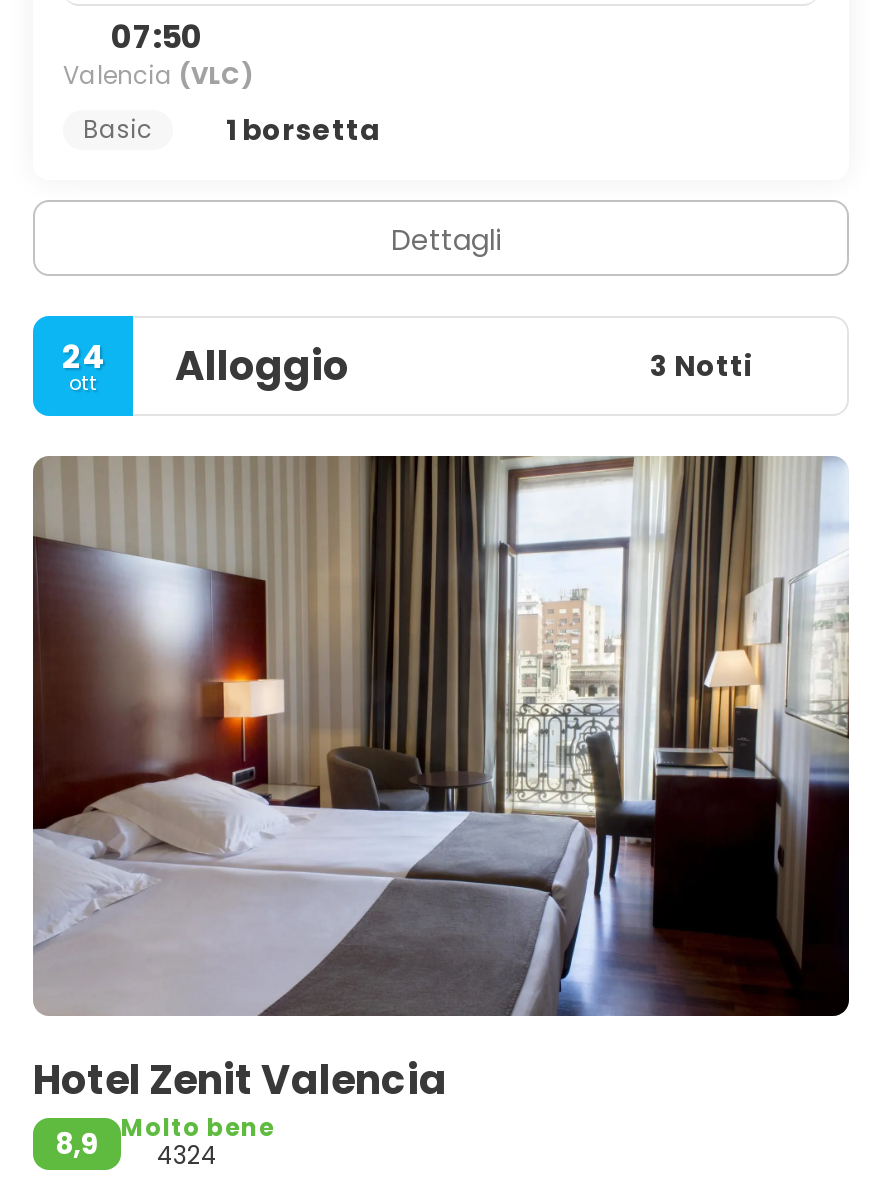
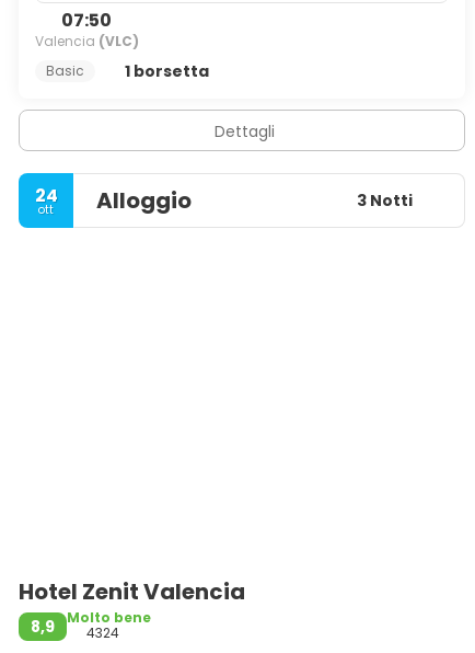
[31,454,851,1018] [image] -> none

